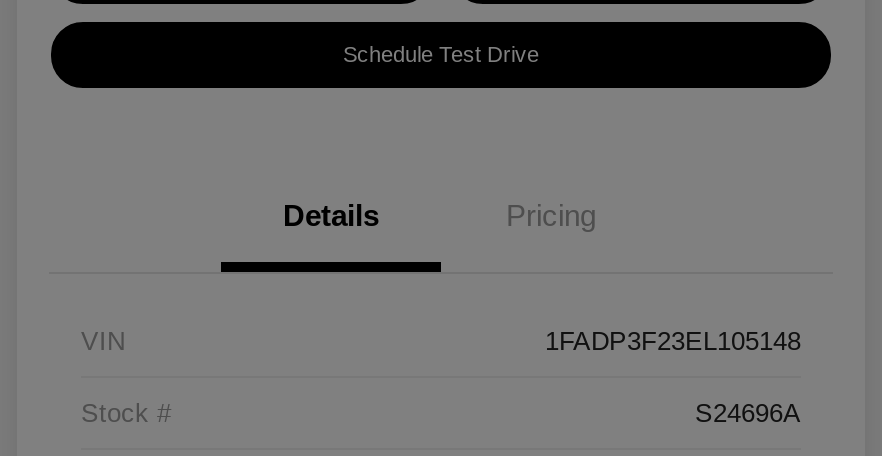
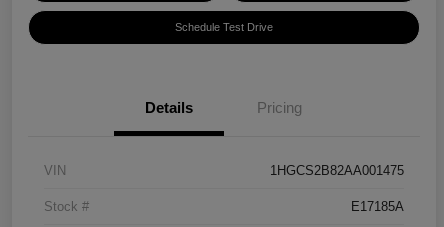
[545,326,801,356] 1FADP3F23EL105148 -> [270,163,404,178] 1HGCS2B82AA001475
[695,398,801,428] S24696A -> [351,199,404,214] E17185A

